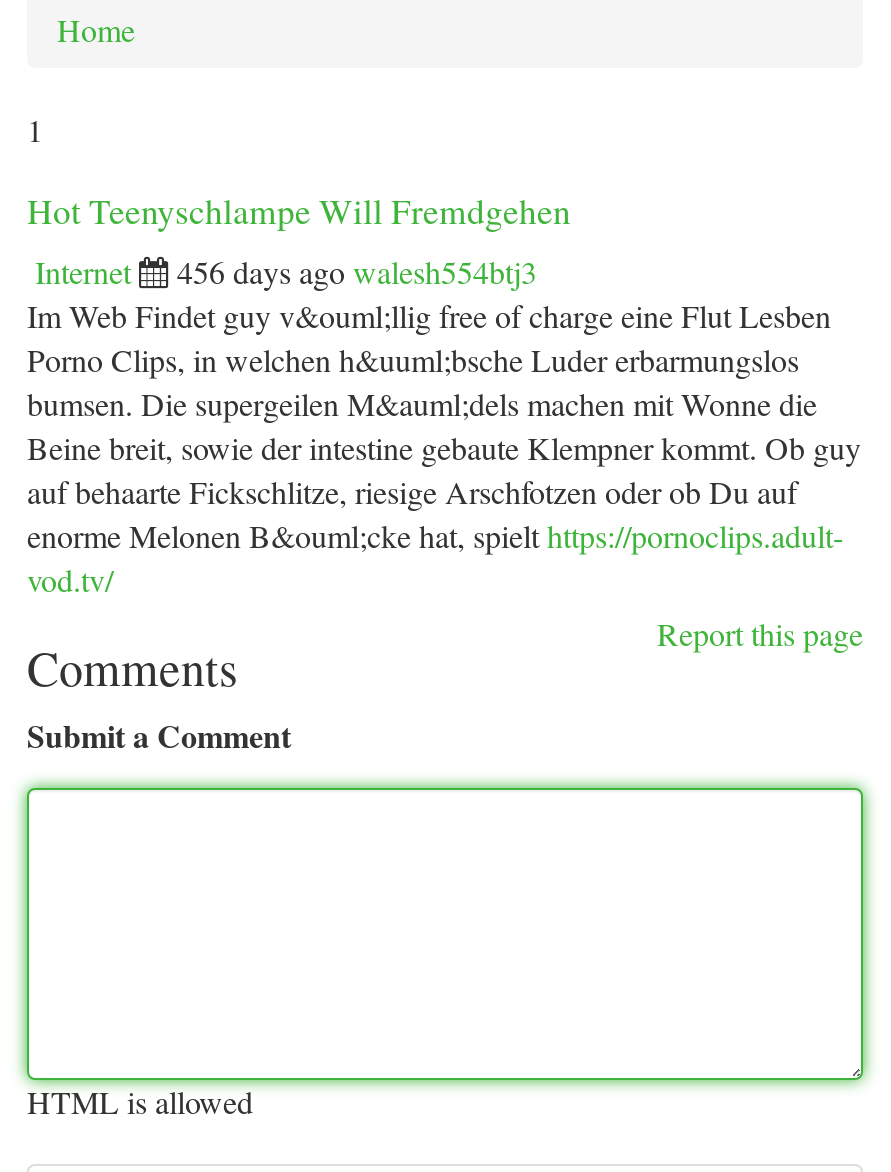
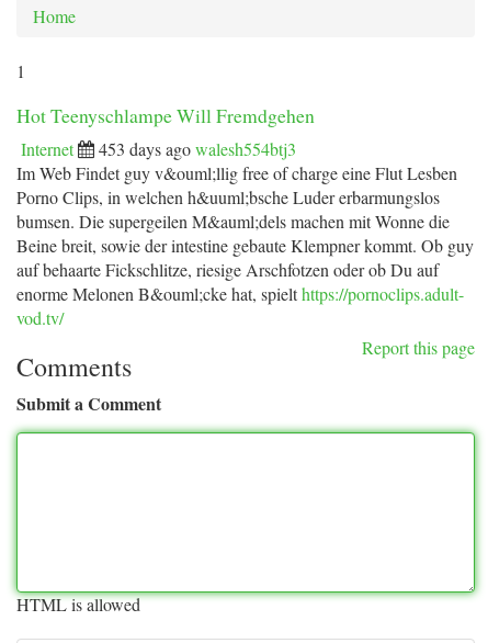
[177,250,537,292] 456 days ago walesh554btj3 -> [99,137,296,160] 453 days ago walesh554btj3

